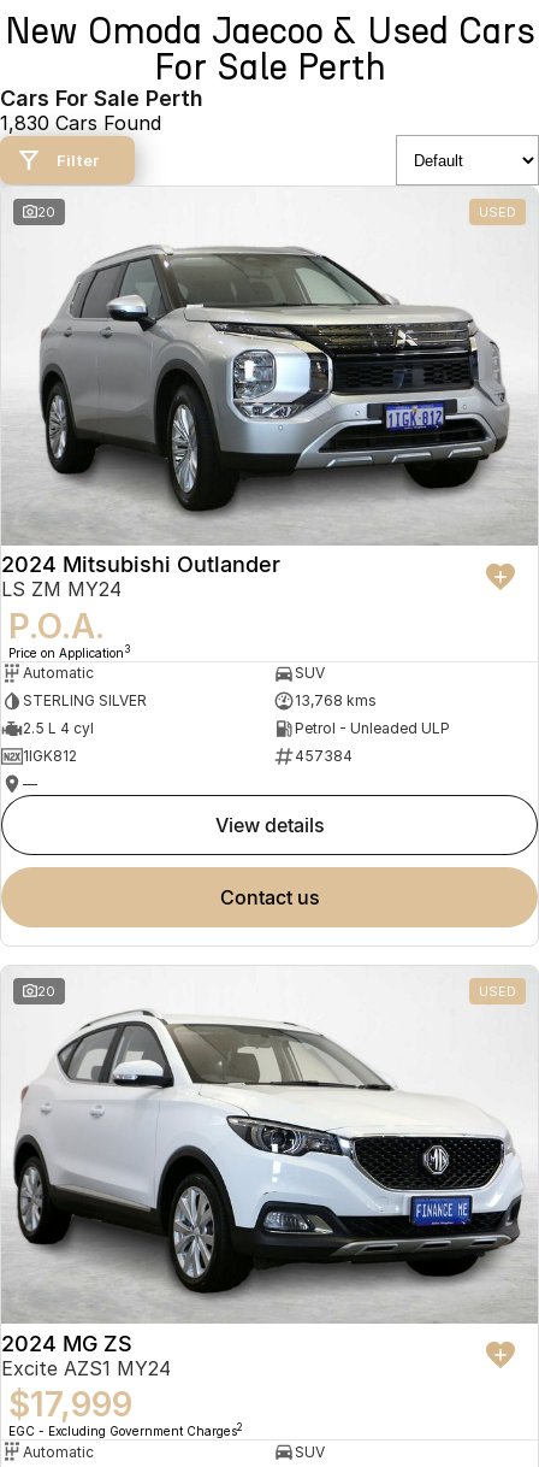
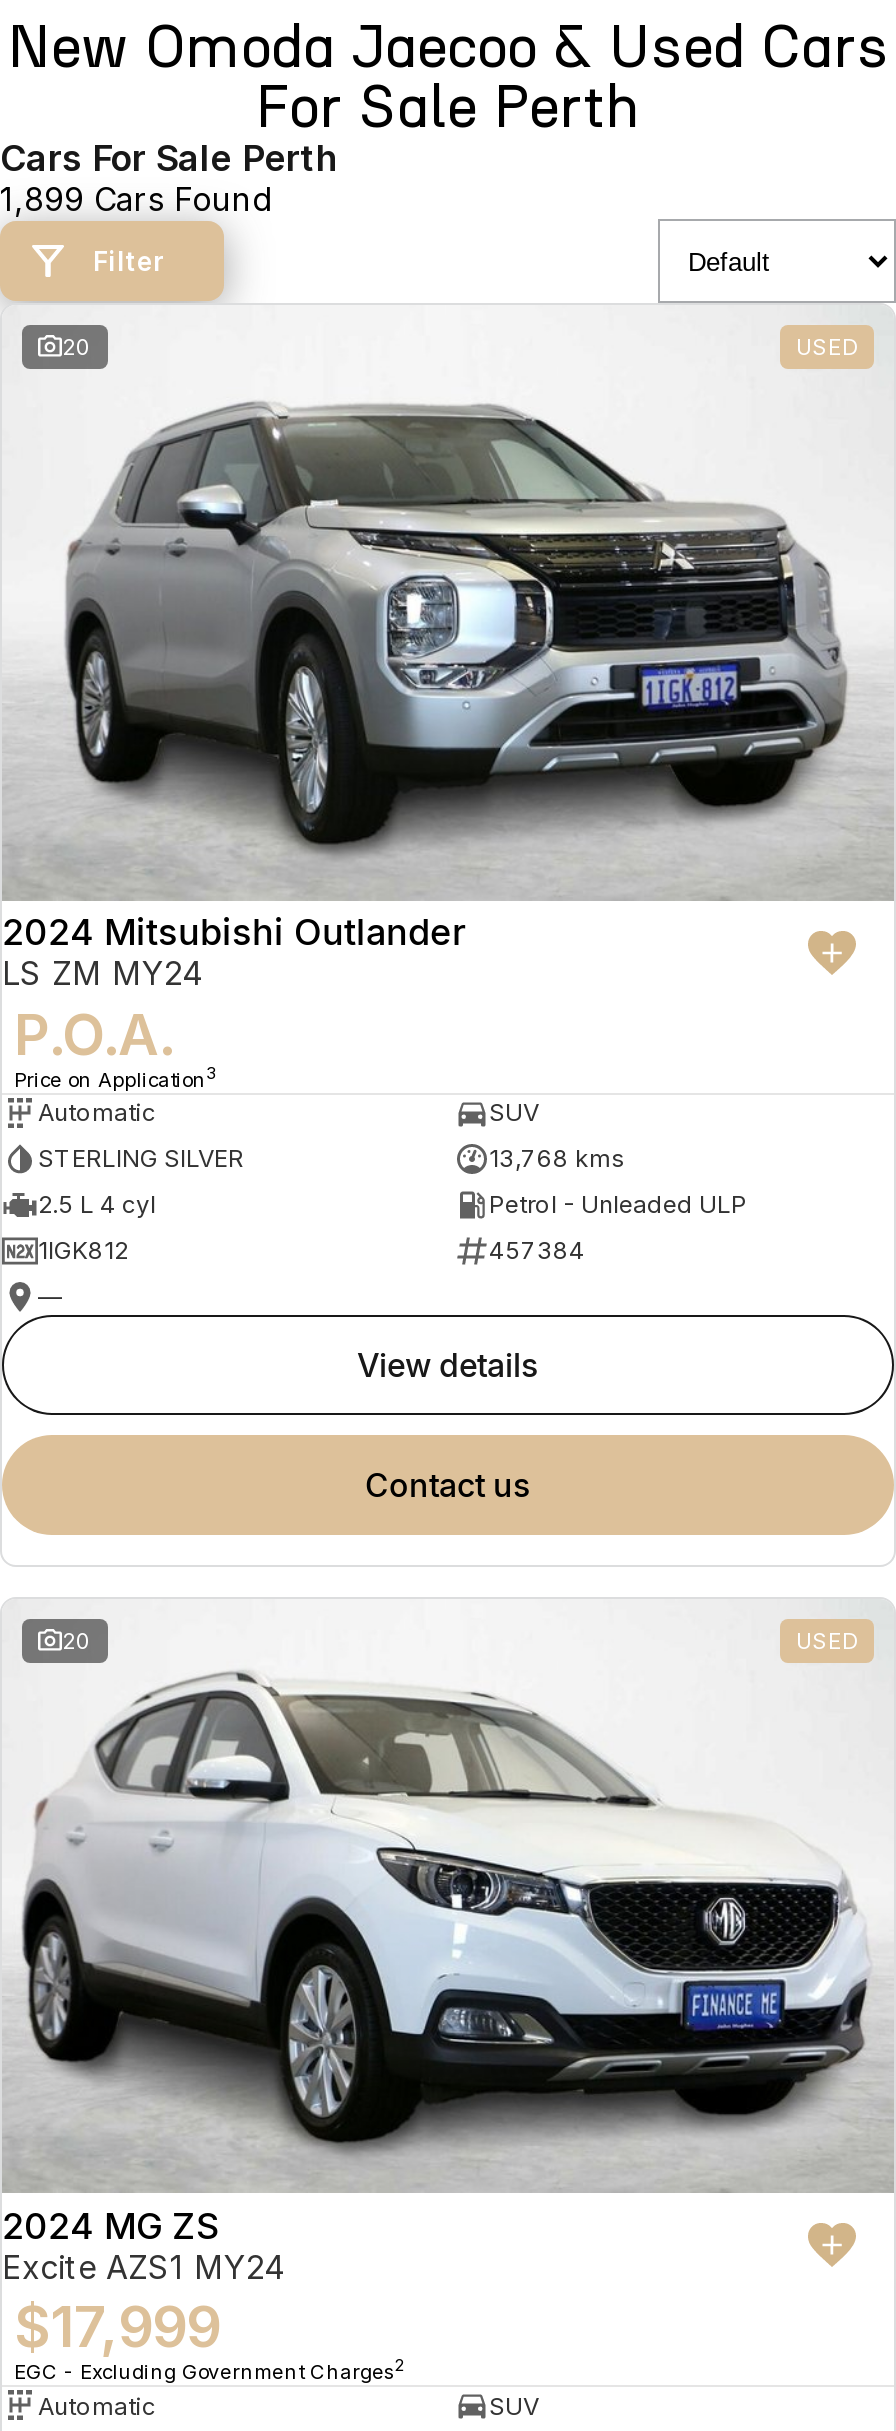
[0,111,161,135] 1,830 Cars Found -> [0,179,270,219] 1,899 Cars Found

